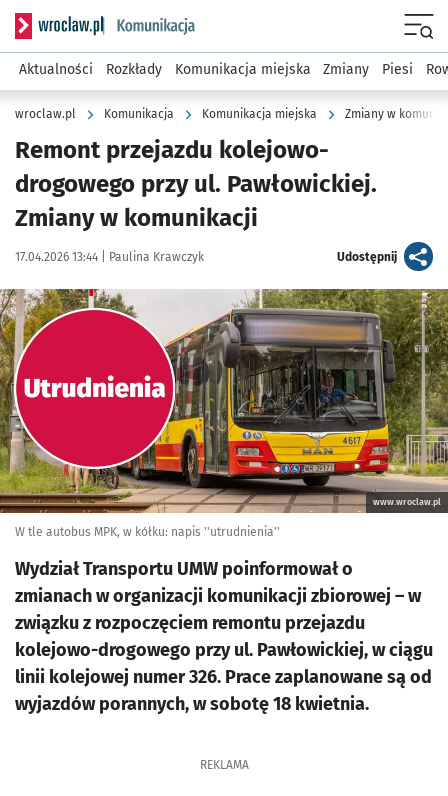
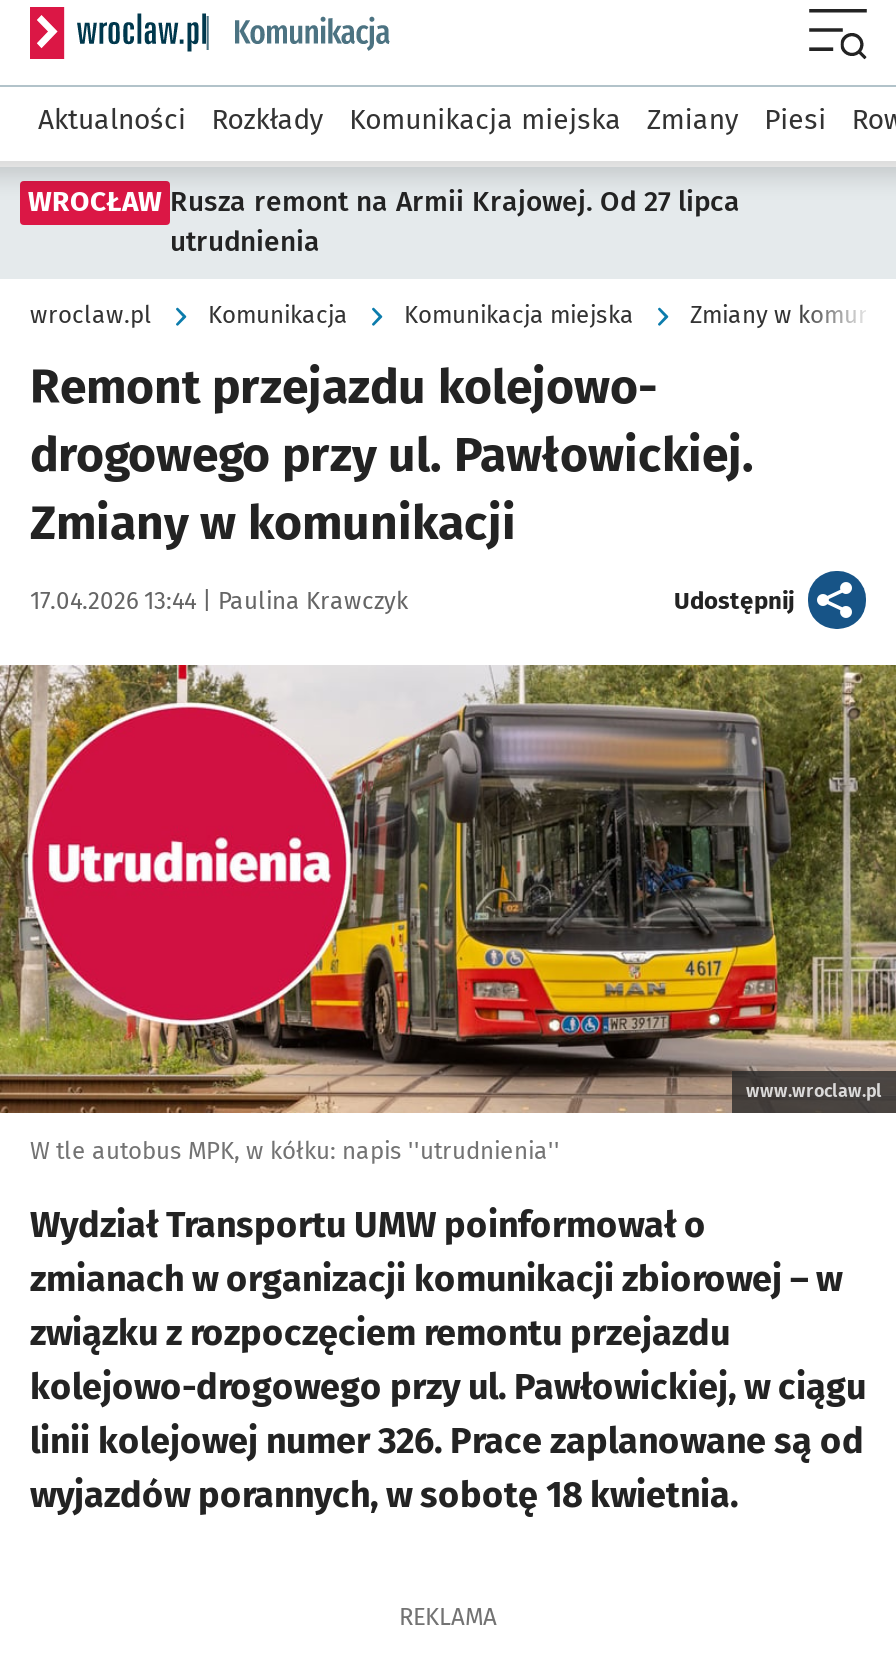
none -> [28,185,740,259] WROCŁAW Rusza remont na Armii Krajowej. Od 27 lipca | utrudnienia

